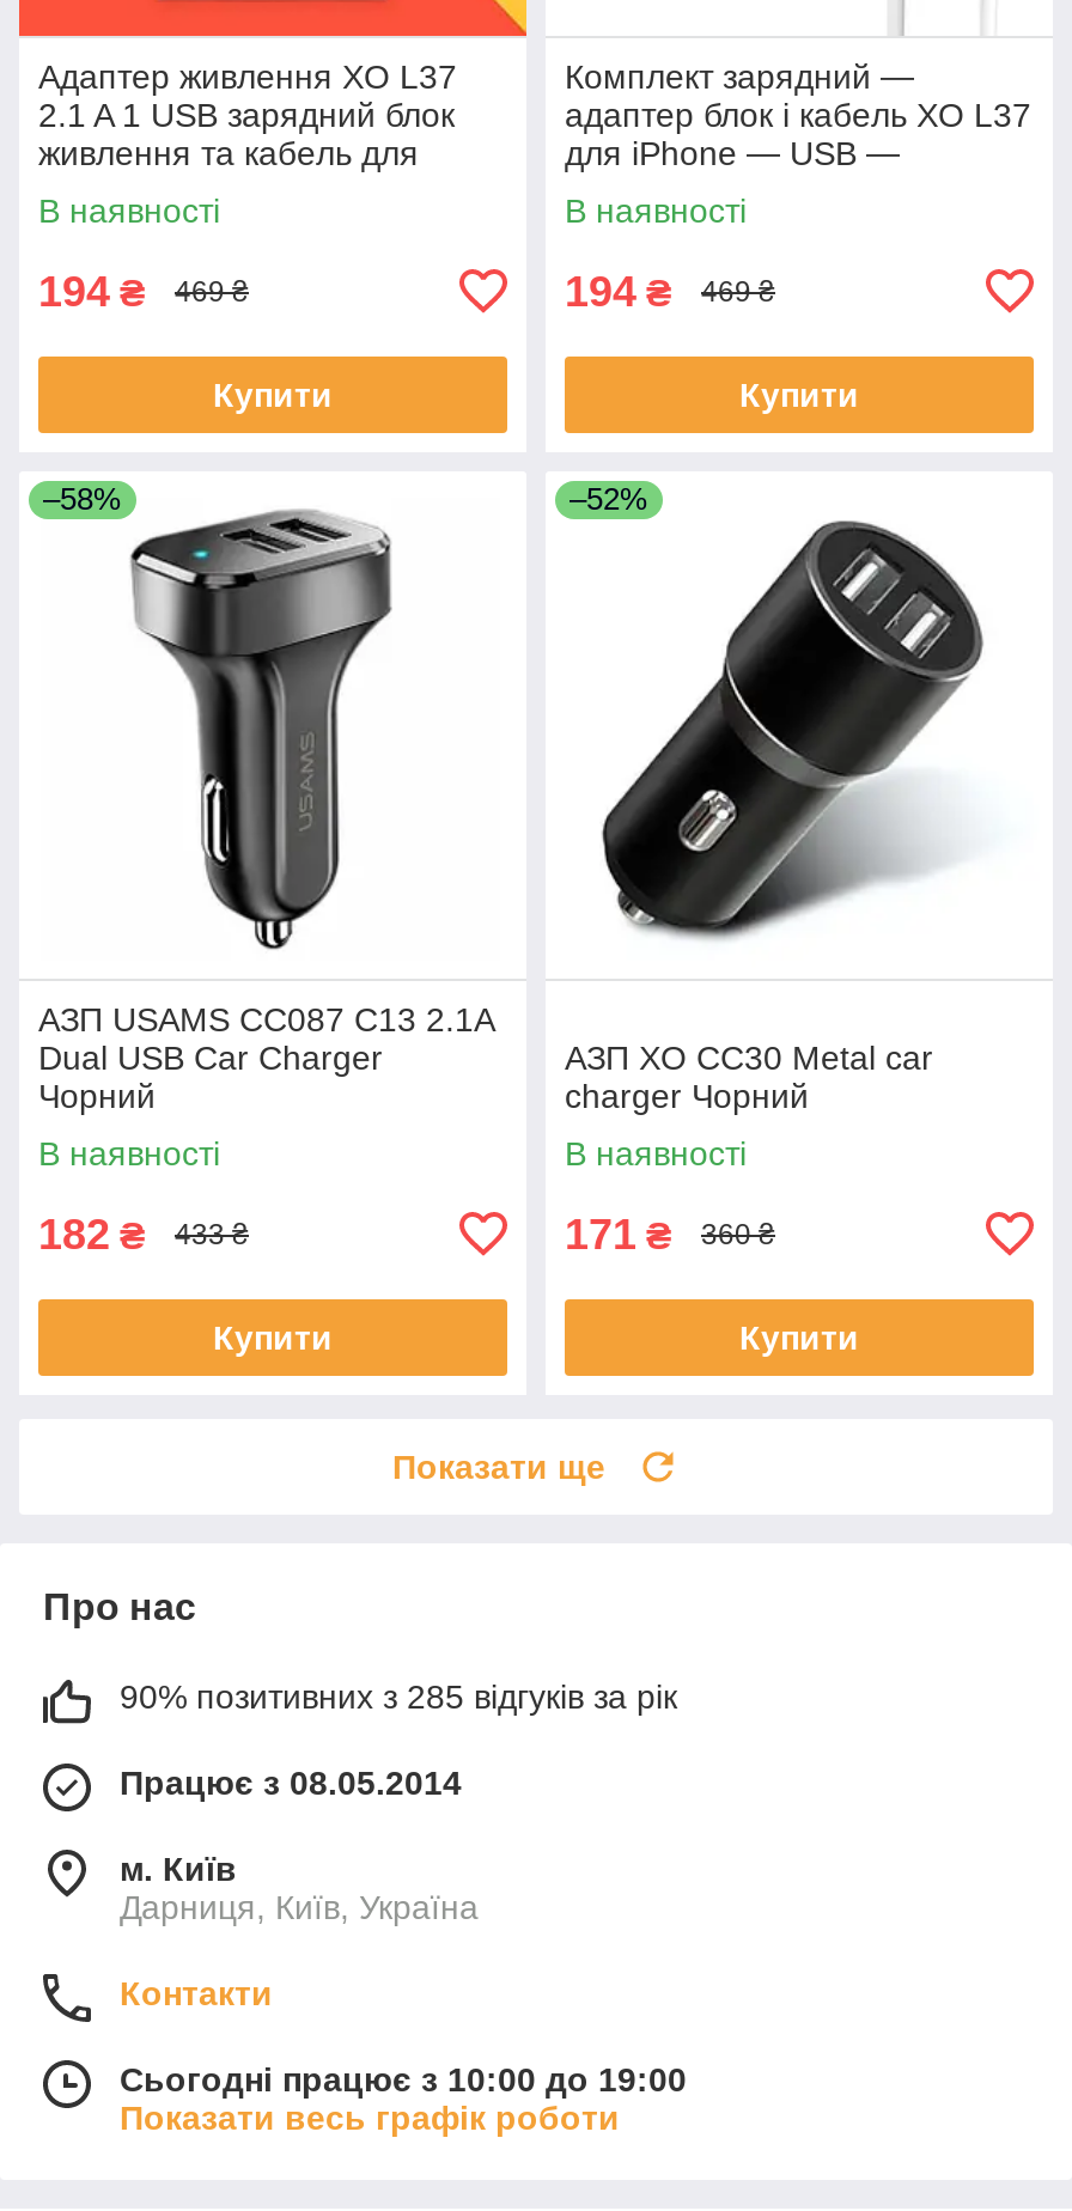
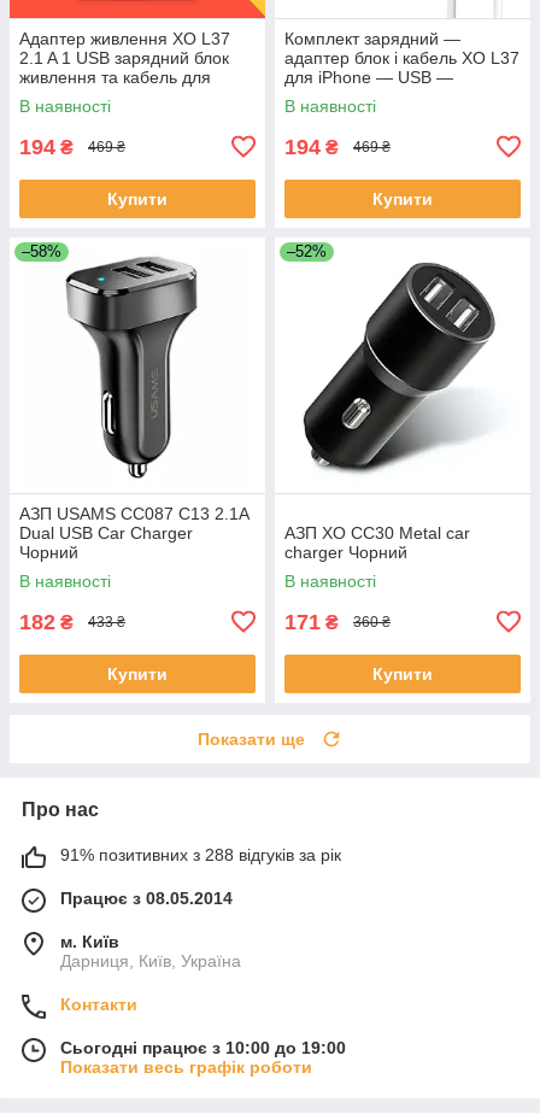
[120,1677,677,1715] 90% позитивних з 285 відгуків за рік -> [60,845,341,864] 91% позитивних з 288 відгуків за рік

